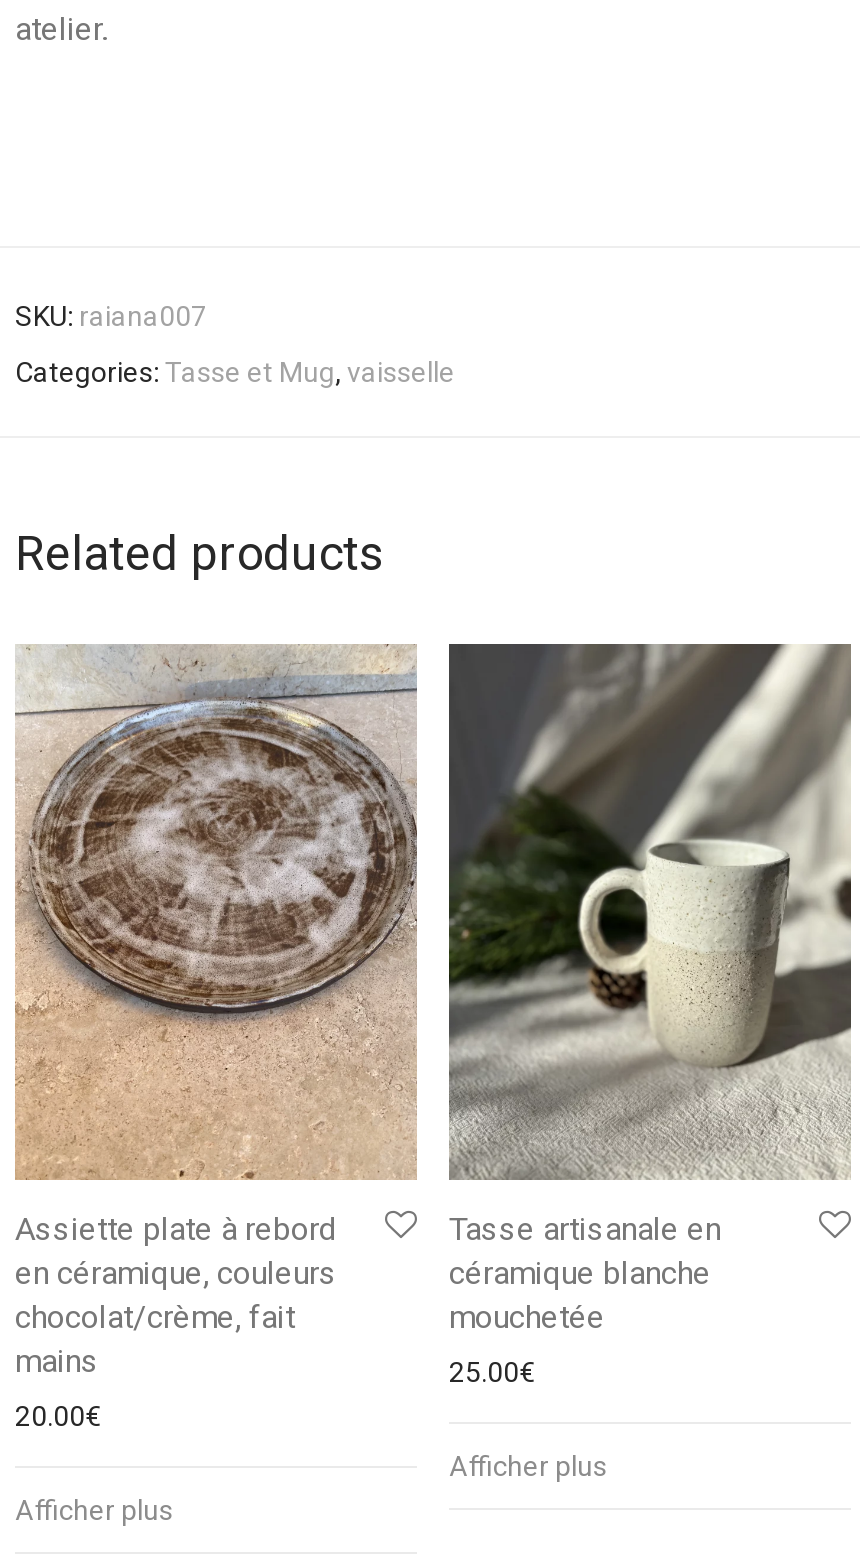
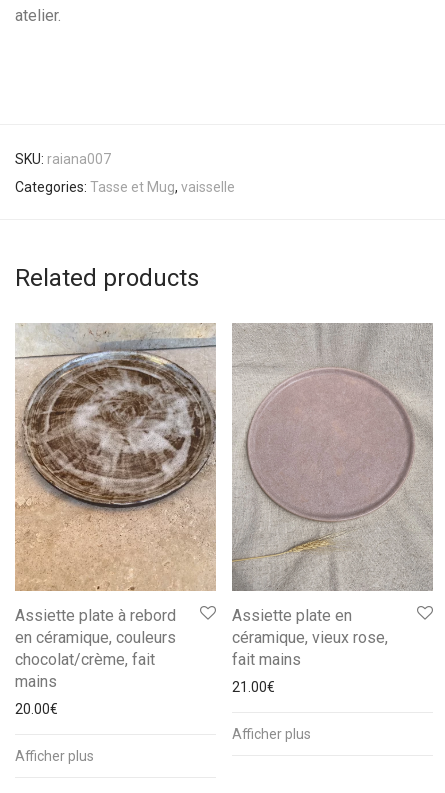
[449,644,851,1335] [image] | Tasse artisanale en | céramique blanche | mouchetée -> [232,323,433,669] [image] | Assiette plate en | céramique, vieux rose, | fait mains
[449,1355,535,1387] 25.00€ -> [232,679,275,695] 21.00€

